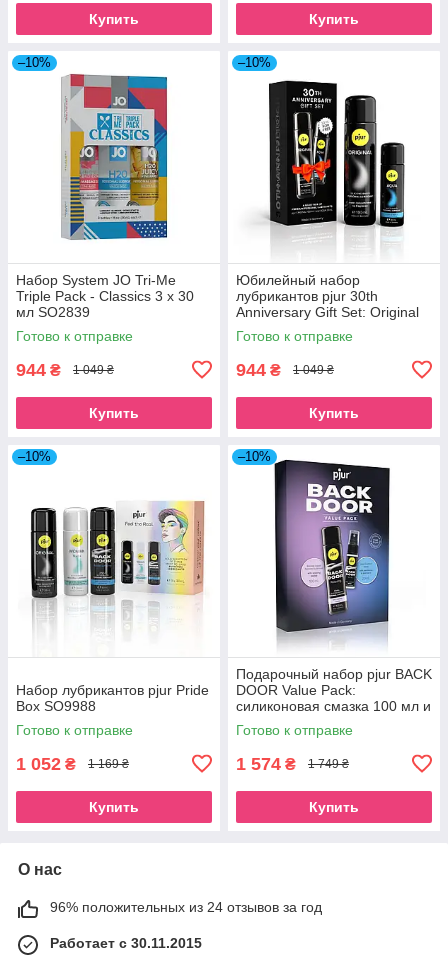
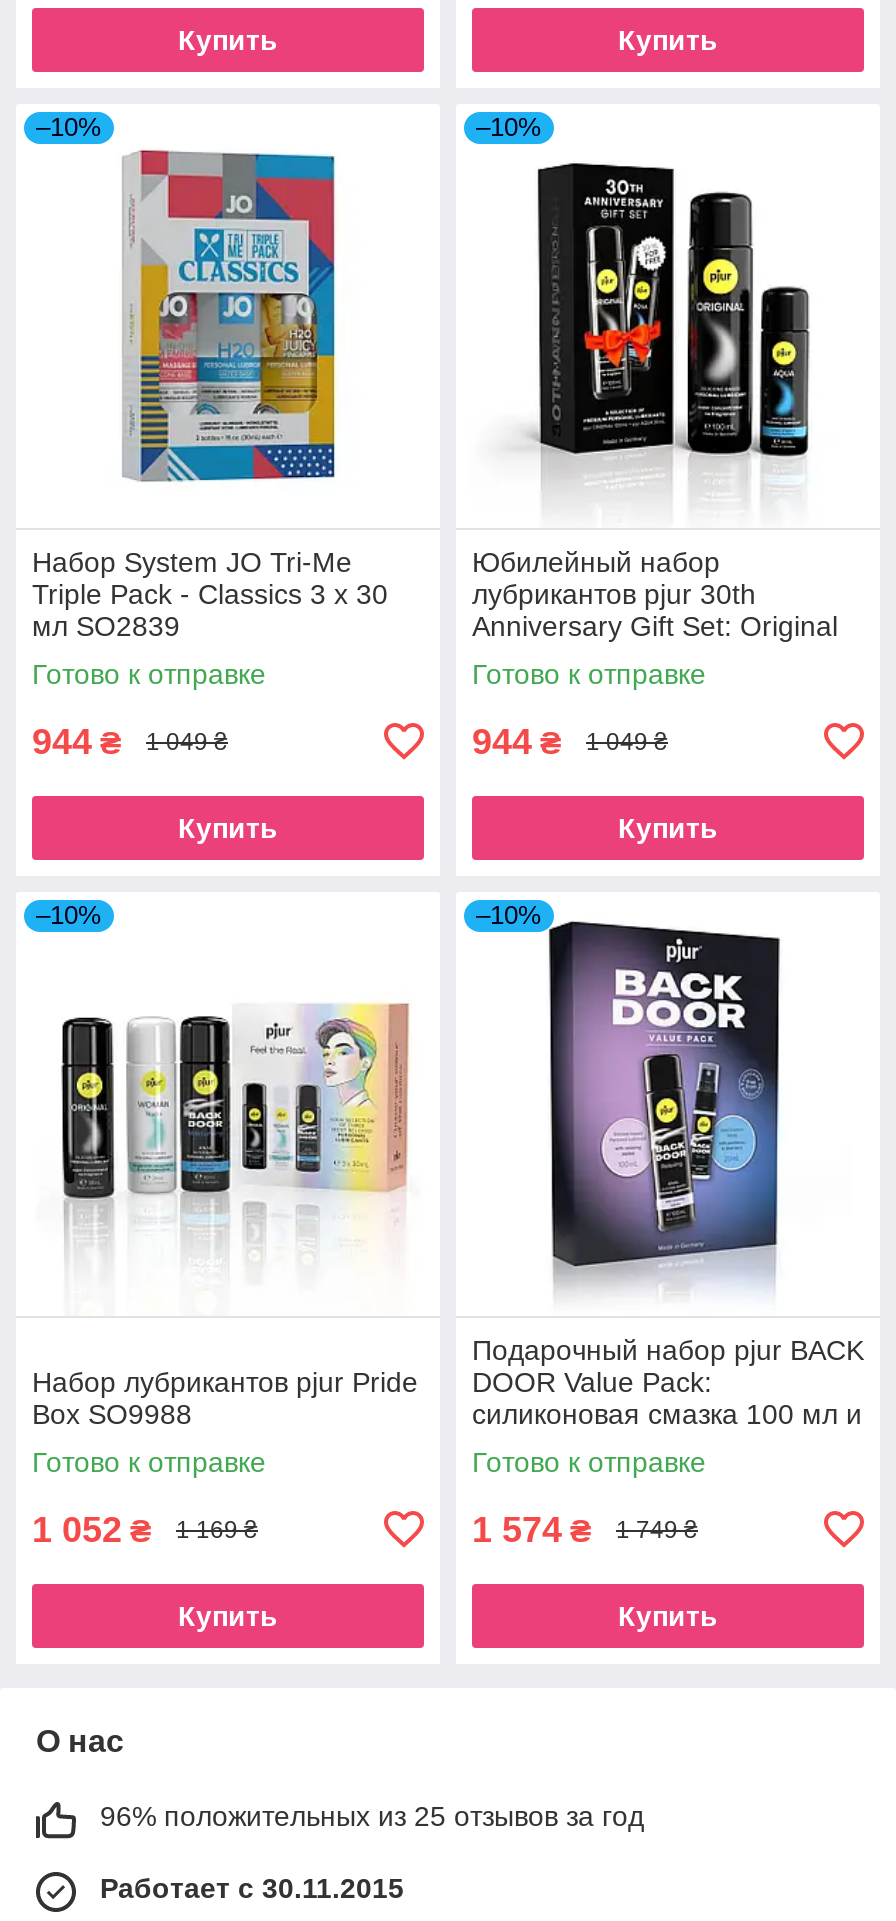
[50,899,322,915] 96% положительных из 24 отзывов за год -> [100,1800,644,1832] 96% положительных из 25 отзывов за год

